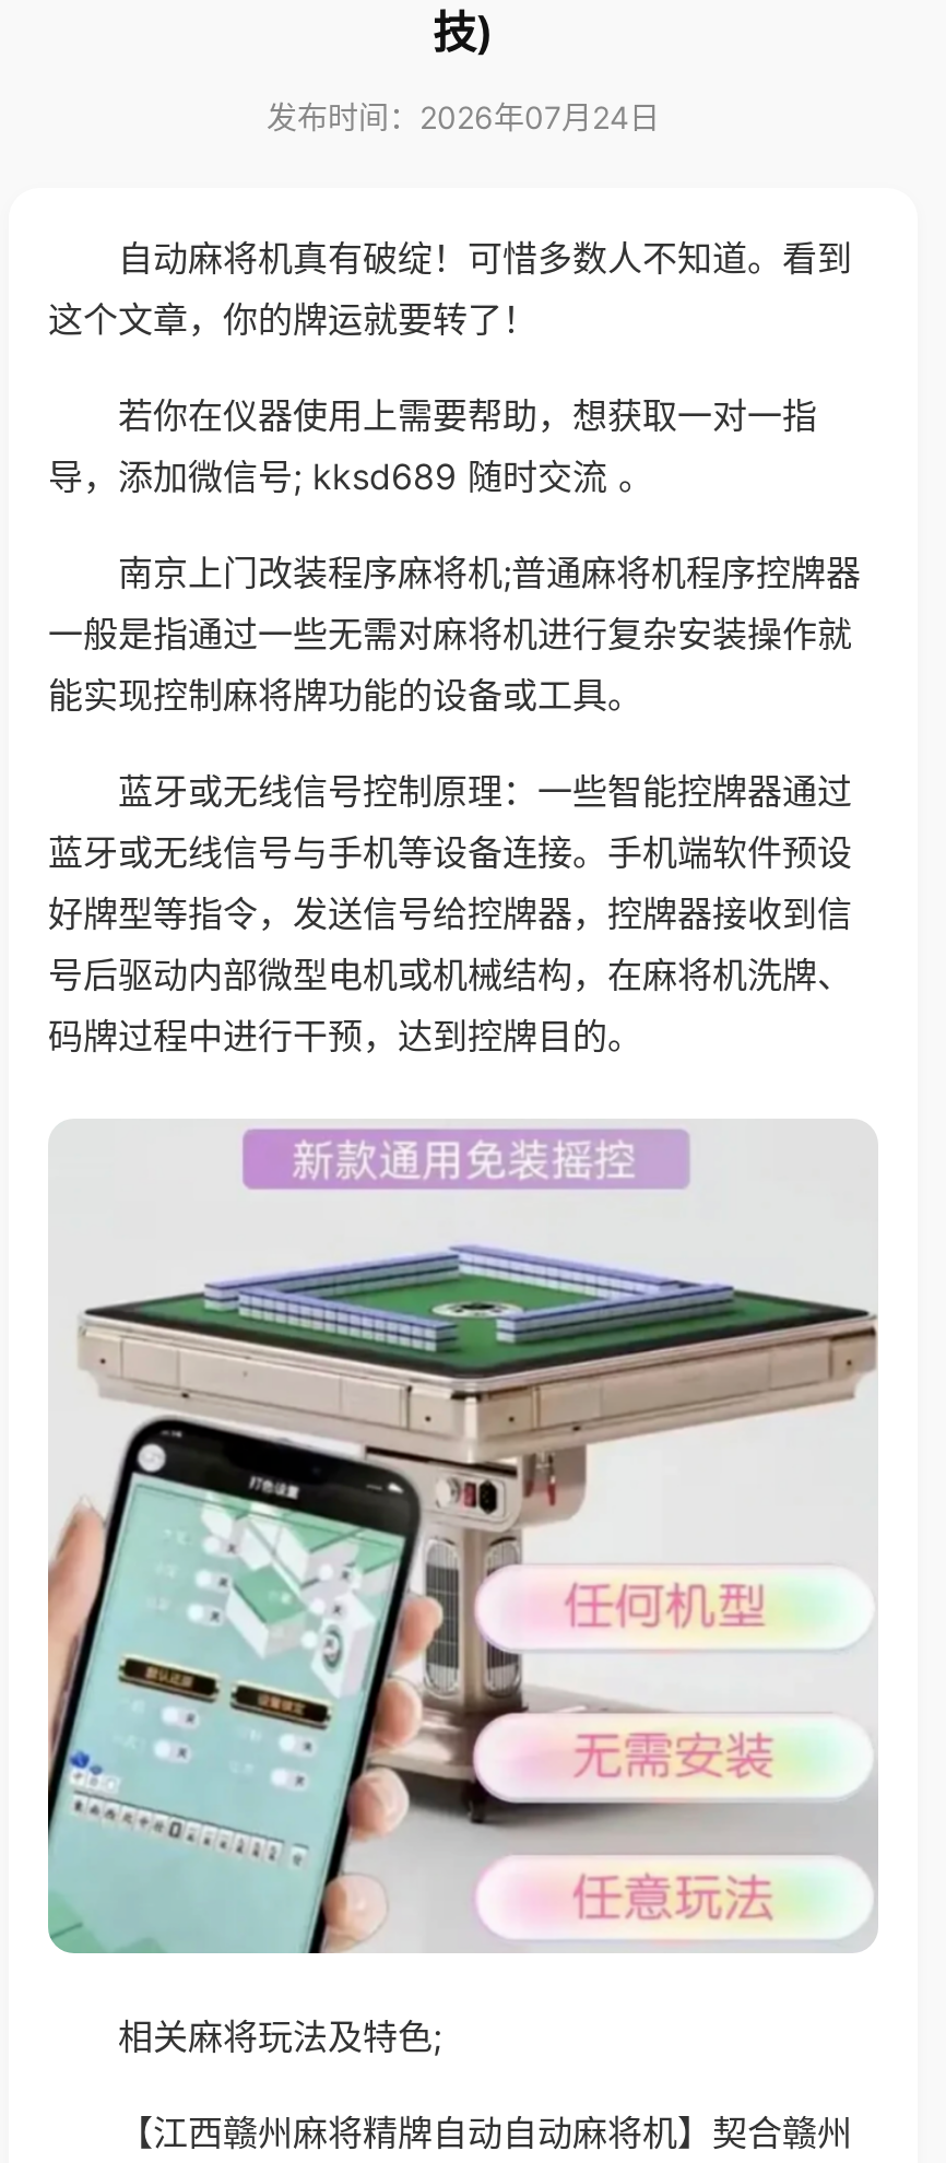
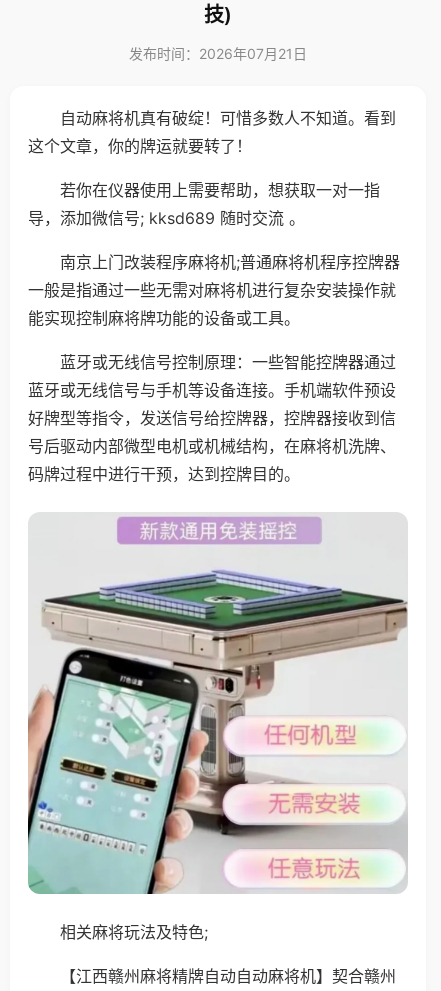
[267,98,660,135] 发布时间：2026年07月24日 -> [129,45,307,62] 发布时间：2026年07月21日

